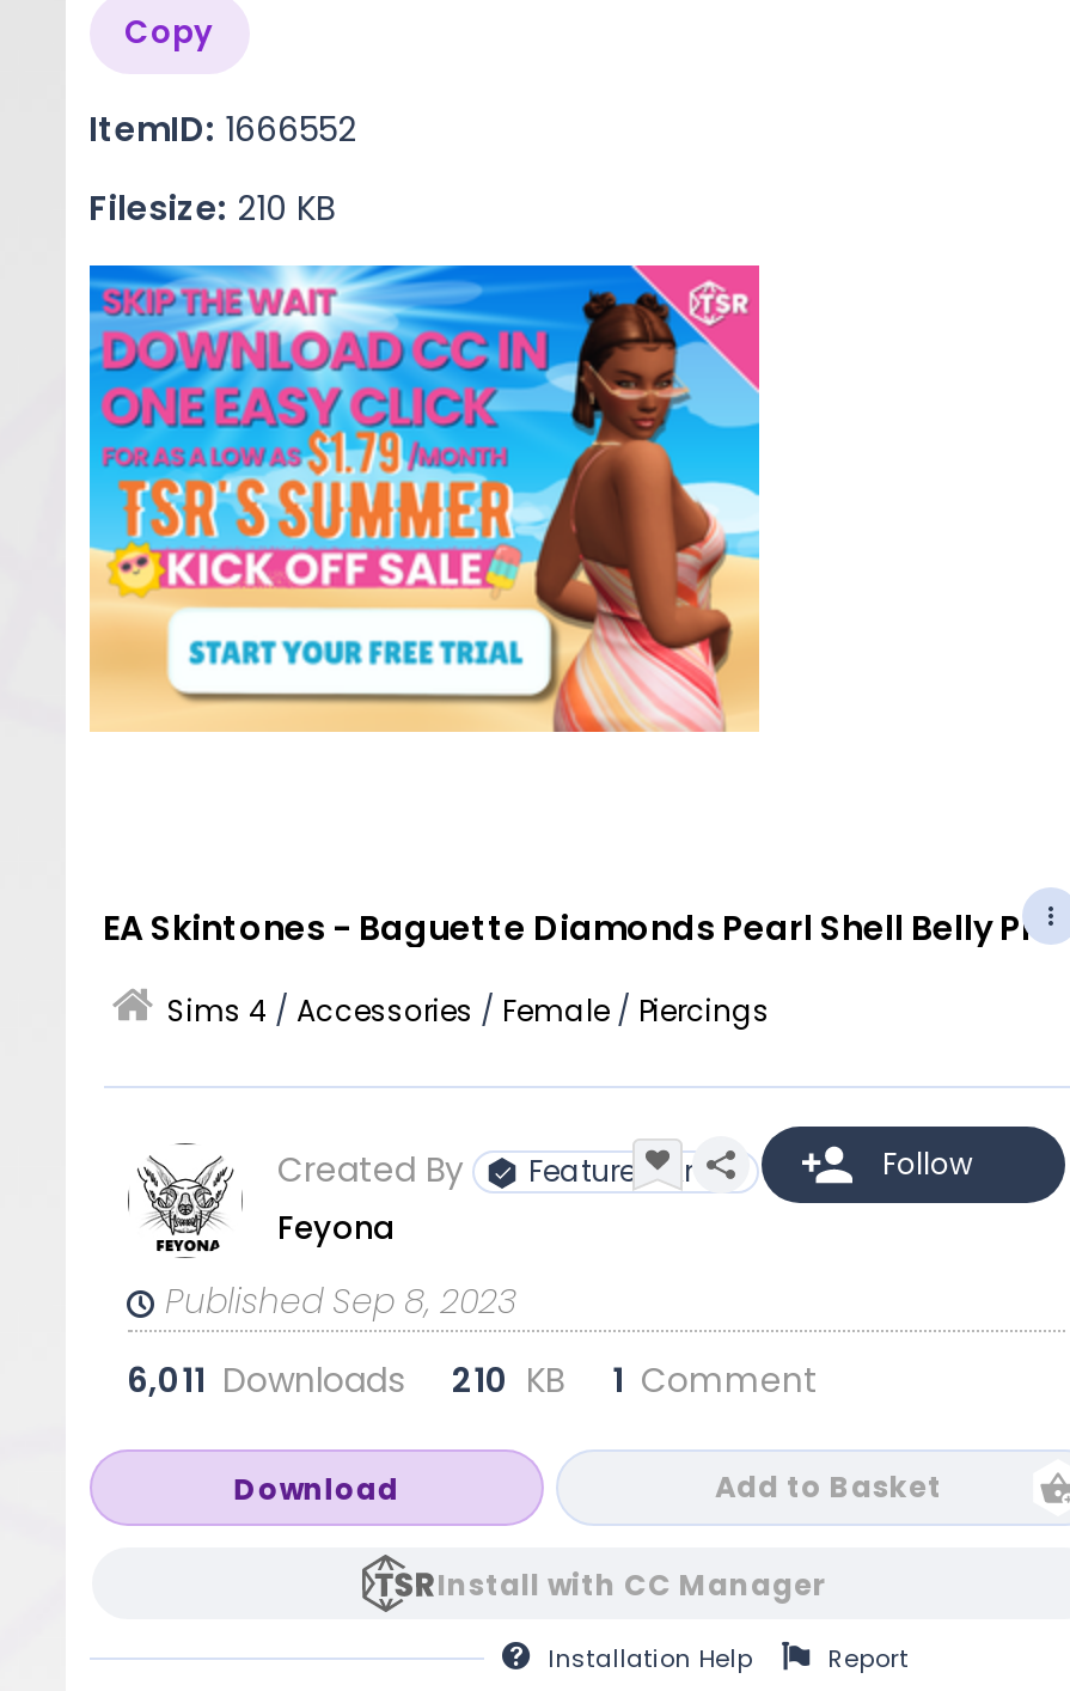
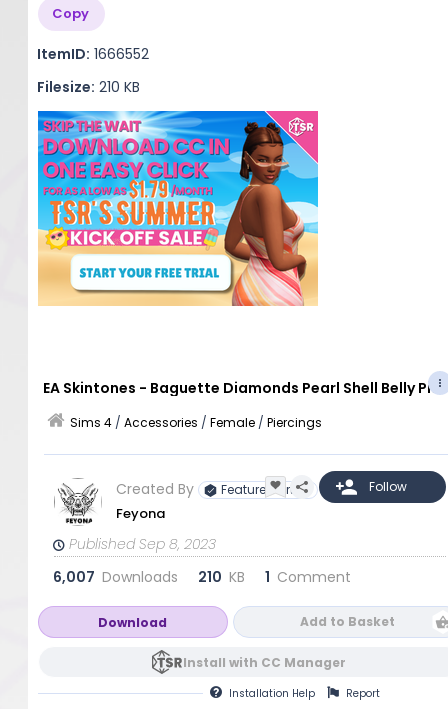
[127,1356,818,1404] 6,011 Downloads 210 KB 1 Comment -> [53,567,351,587] 6,007 Downloads 210 KB 1 Comment

